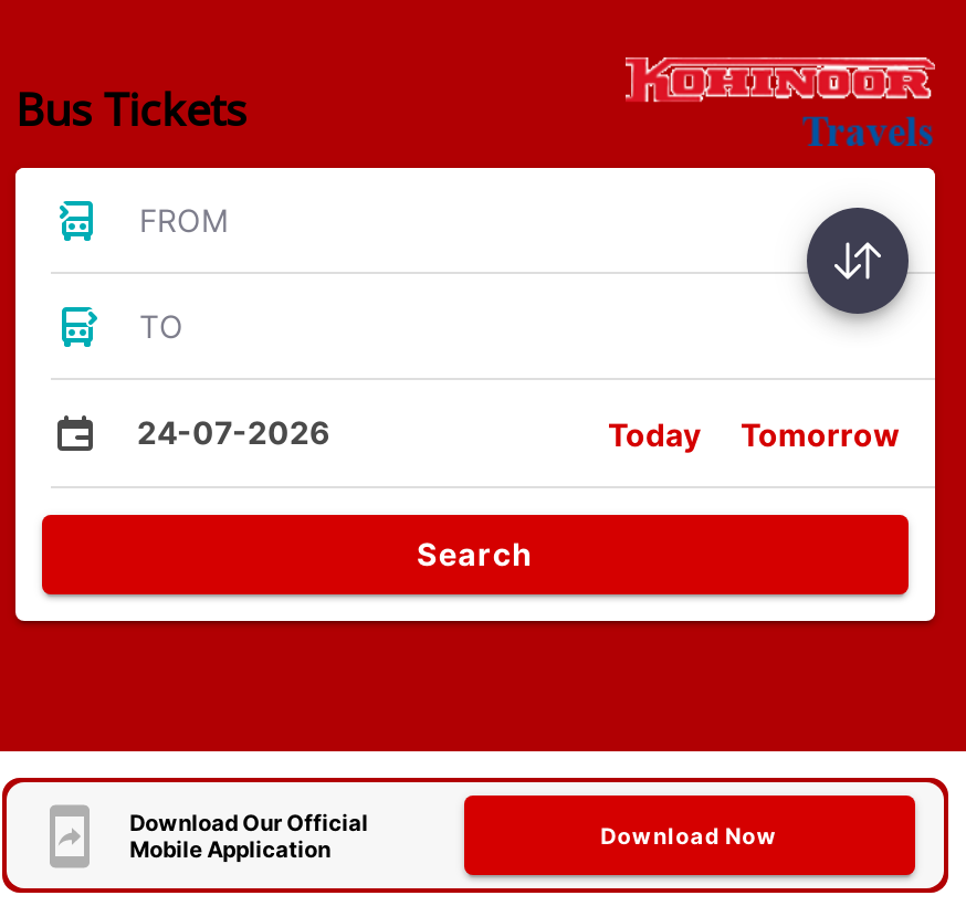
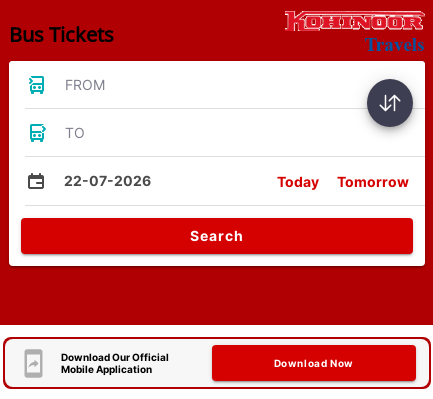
[137,413,329,451] 24-07-2026 -> [64,172,151,189] 22-07-2026

